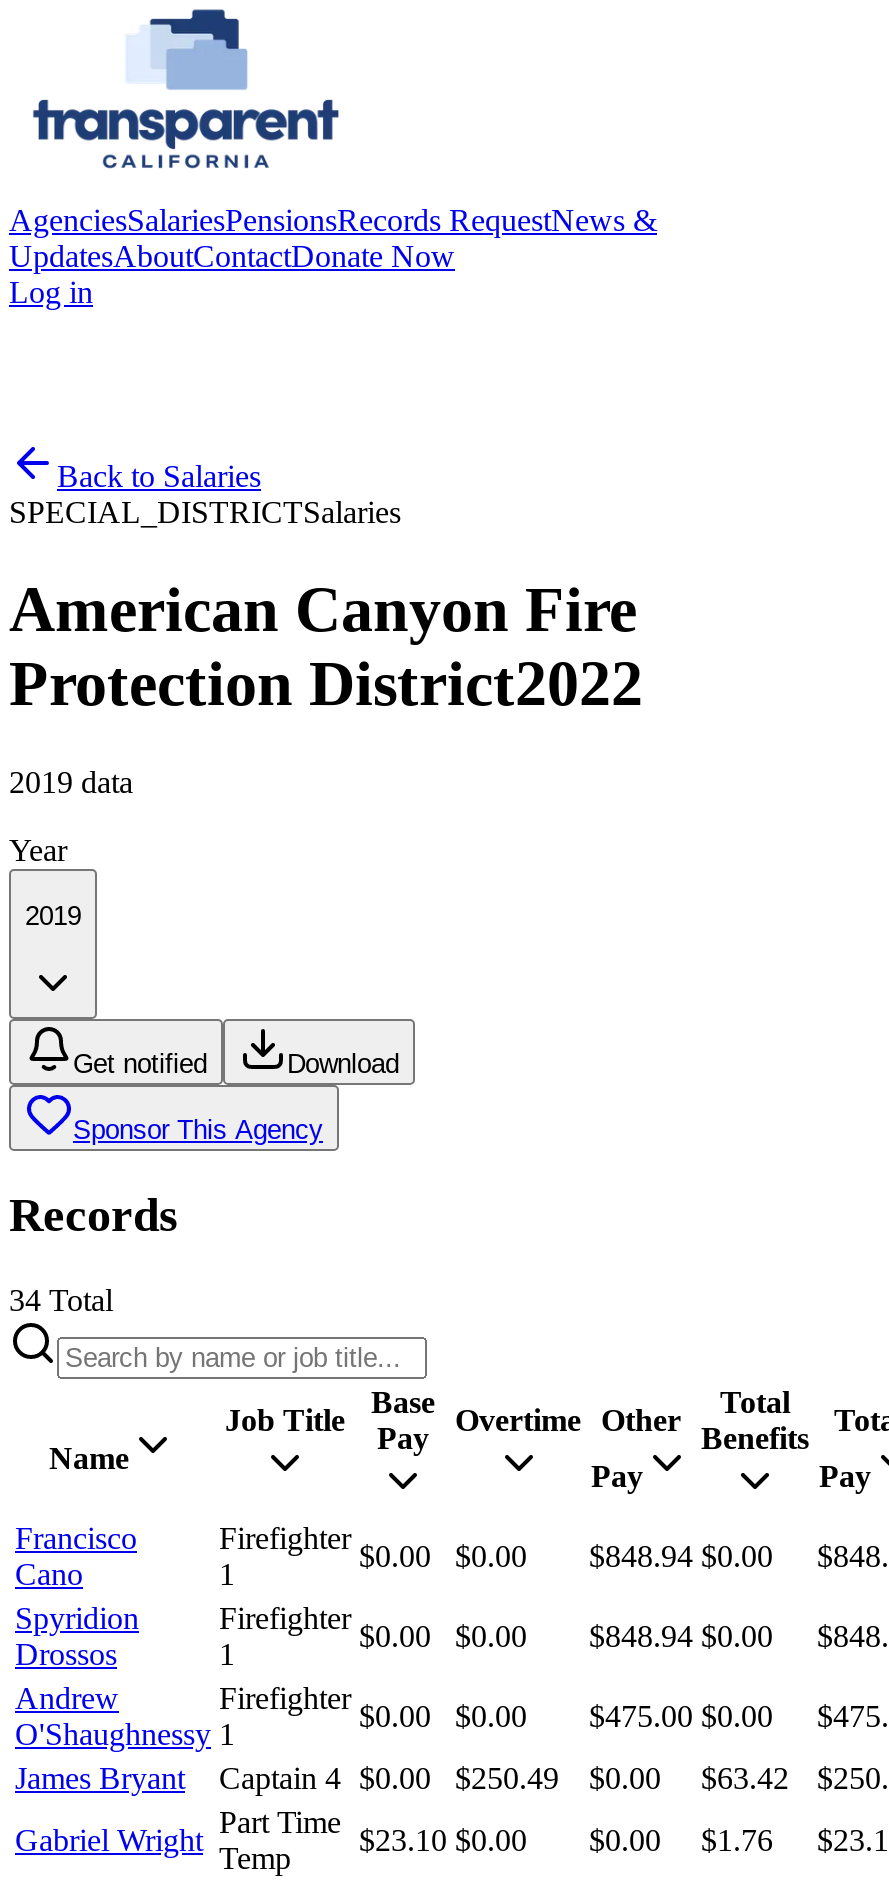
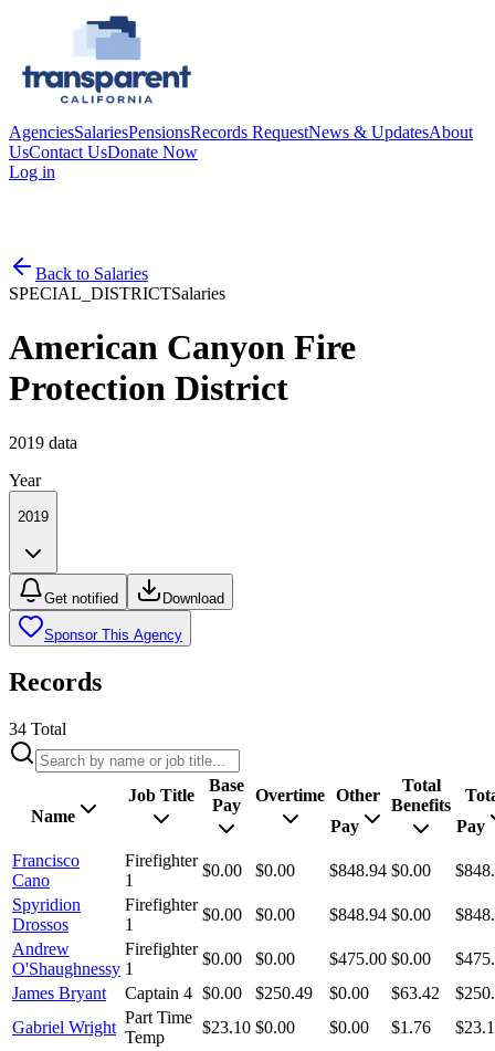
[9,203,657,273] AgenciesSalariesPensionsRecords RequestNews & | UpdatesAboutContactDonate Now -> [9,123,473,161] AgenciesSalariesPensionsRecords RequestNews & UpdatesAbout | UsContact UsDonate Now
[9,648,643,720] Protection District2022 -> [9,368,288,408] Protection District

